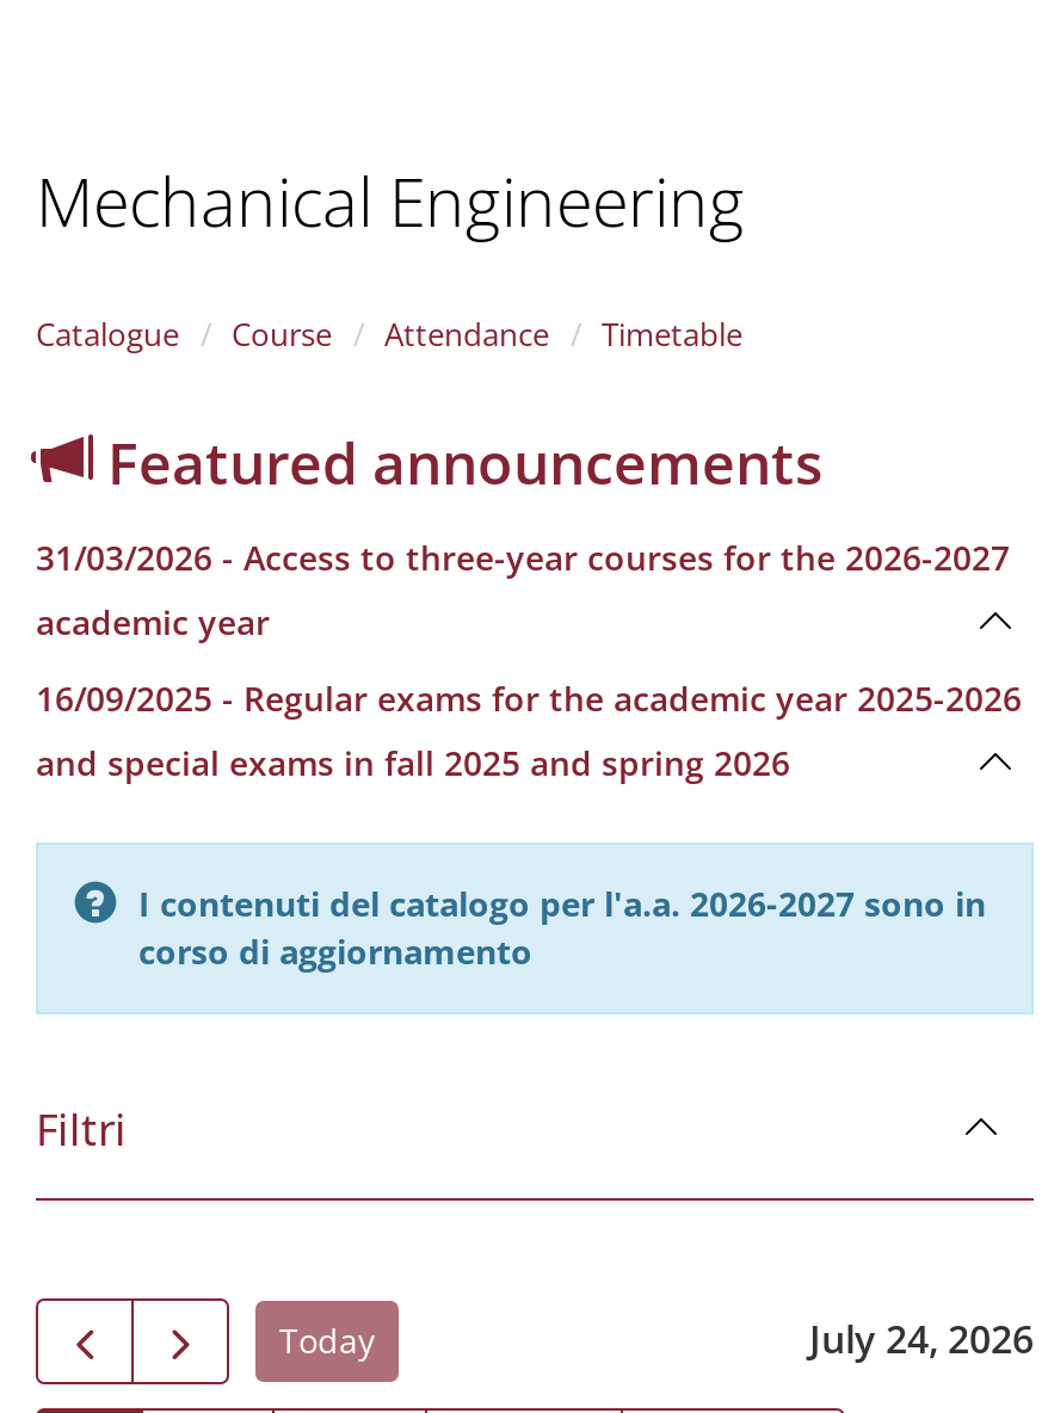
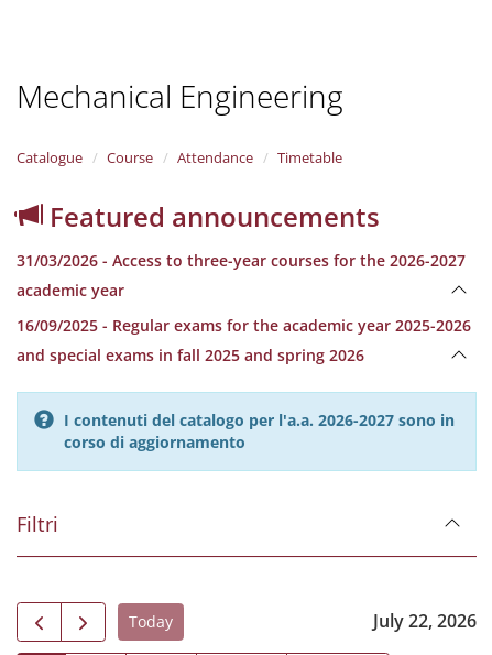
[809,1314,1034,1366] July 24, 2026 -> [373,609,477,634] July 22, 2026

